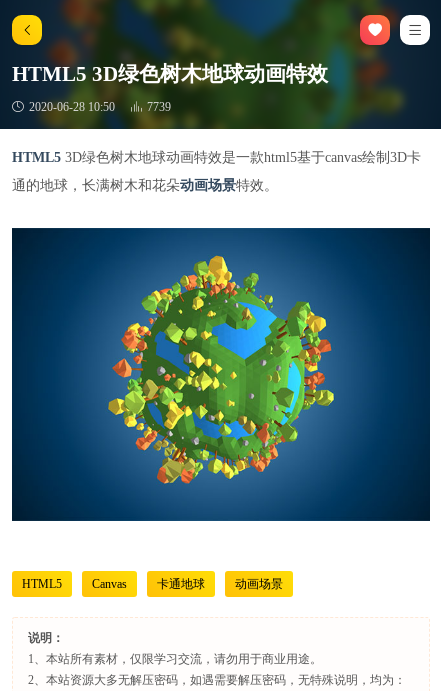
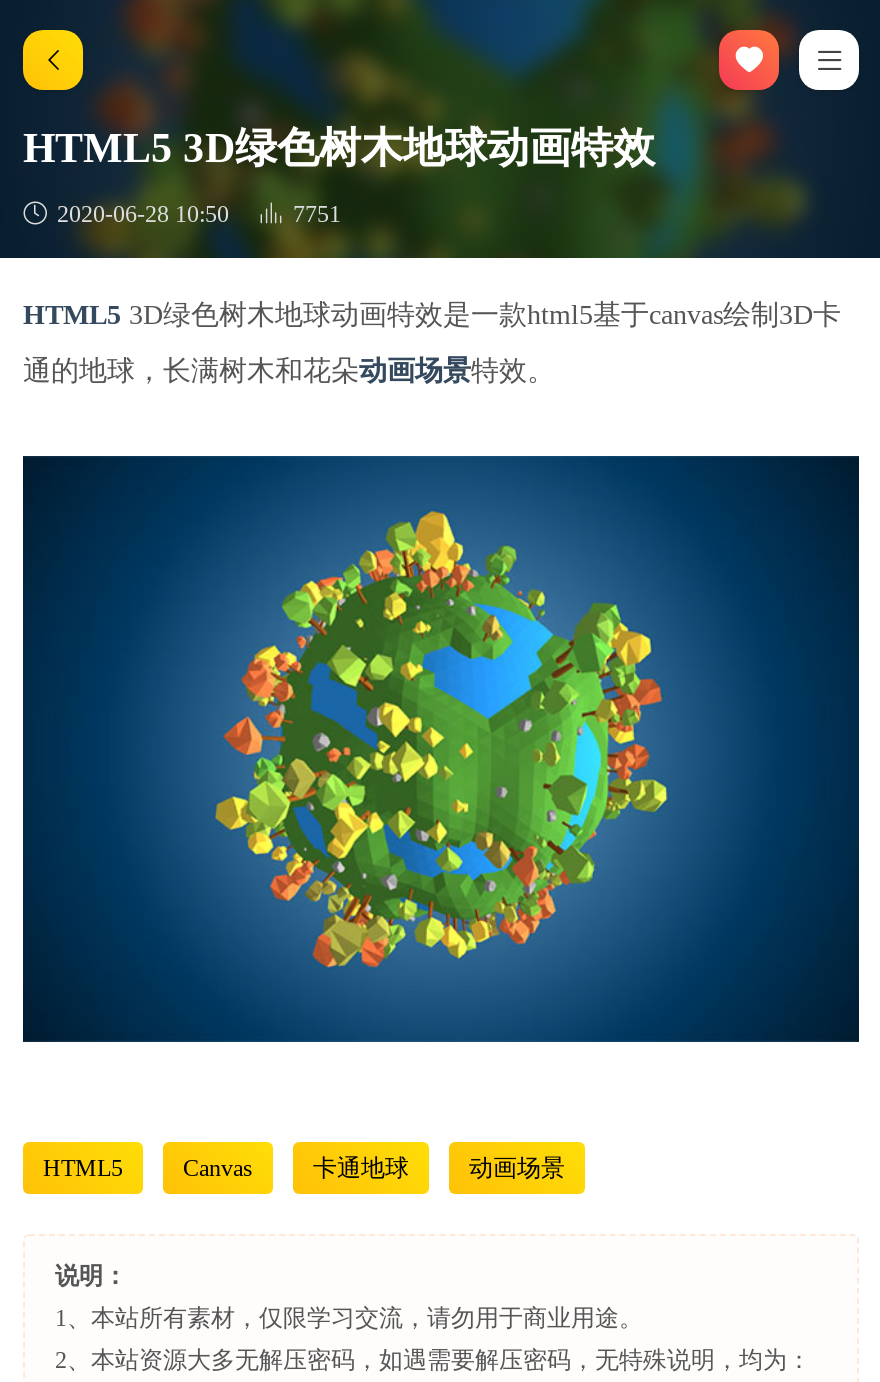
[147,100,171,114] 7739 -> [293,200,341,228] 7751

